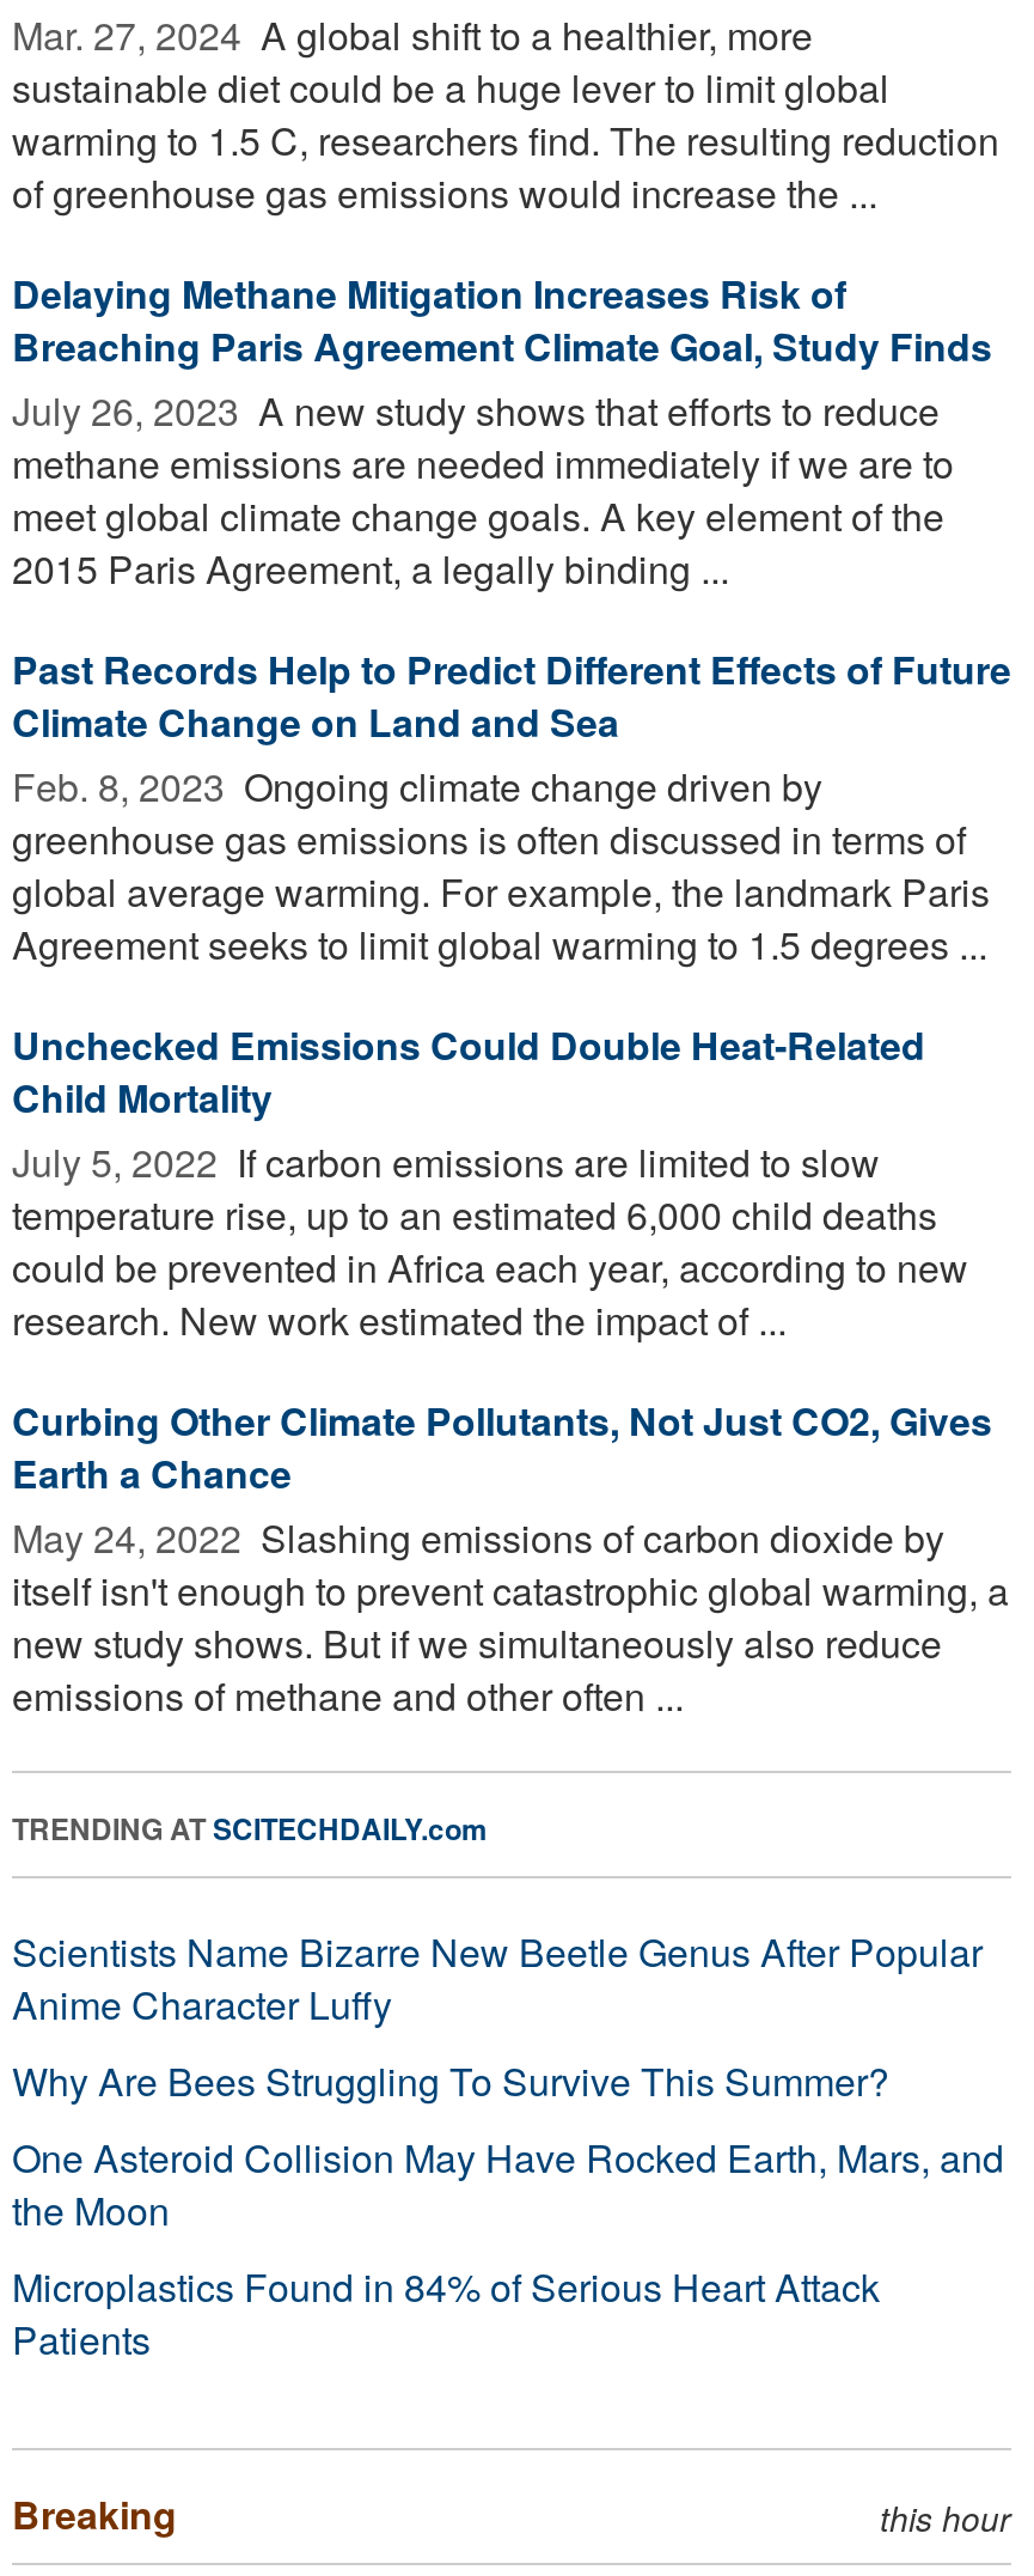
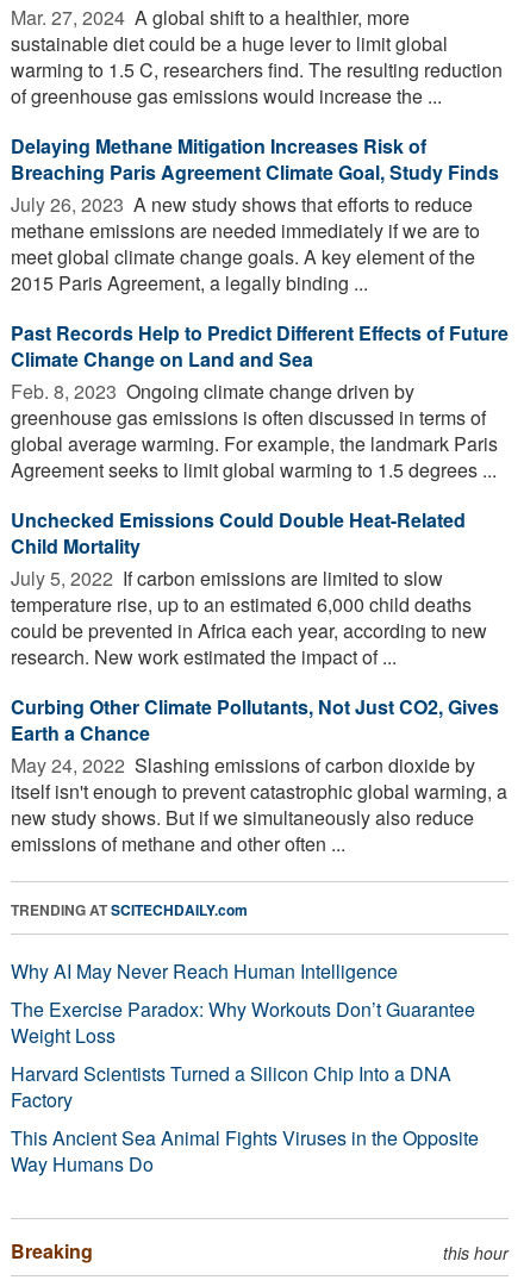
[12,1923,1004,2366] Scientists Name Bizarre New Beetle Genus After Popular | Anime Character Luffy | Why Are Bees Struggling To Survive This Summer? | One Asteroid Collision May Have Rocked Earth, Mars, and | the Moon | Microplastics Found in 84% of Serious Heart Attack | Patients -> [11,957,479,1177] Why AI May Never Reach Human Intelligence | The Exercise Paradox: Why Workouts Don’t Guarantee | Weight Loss | Harvard Scientists Turned a Silicon Chip Into a DNA | Factory | This Ancient Sea Animal Fights Viruses in the Opposite | Way Humans Do

